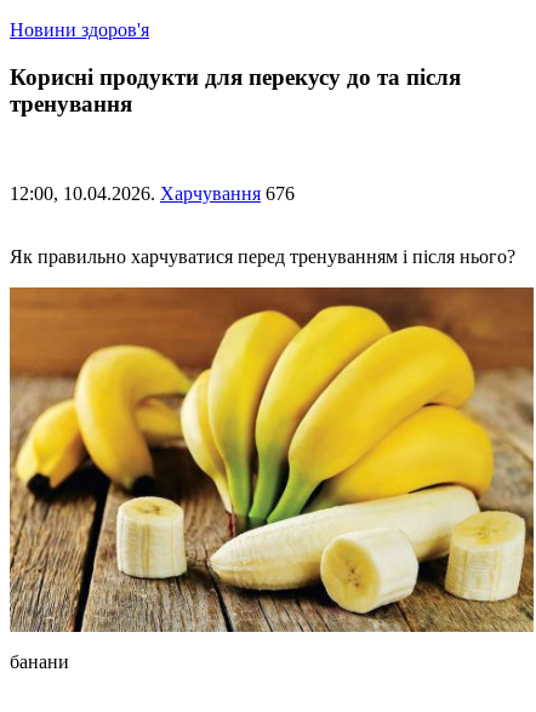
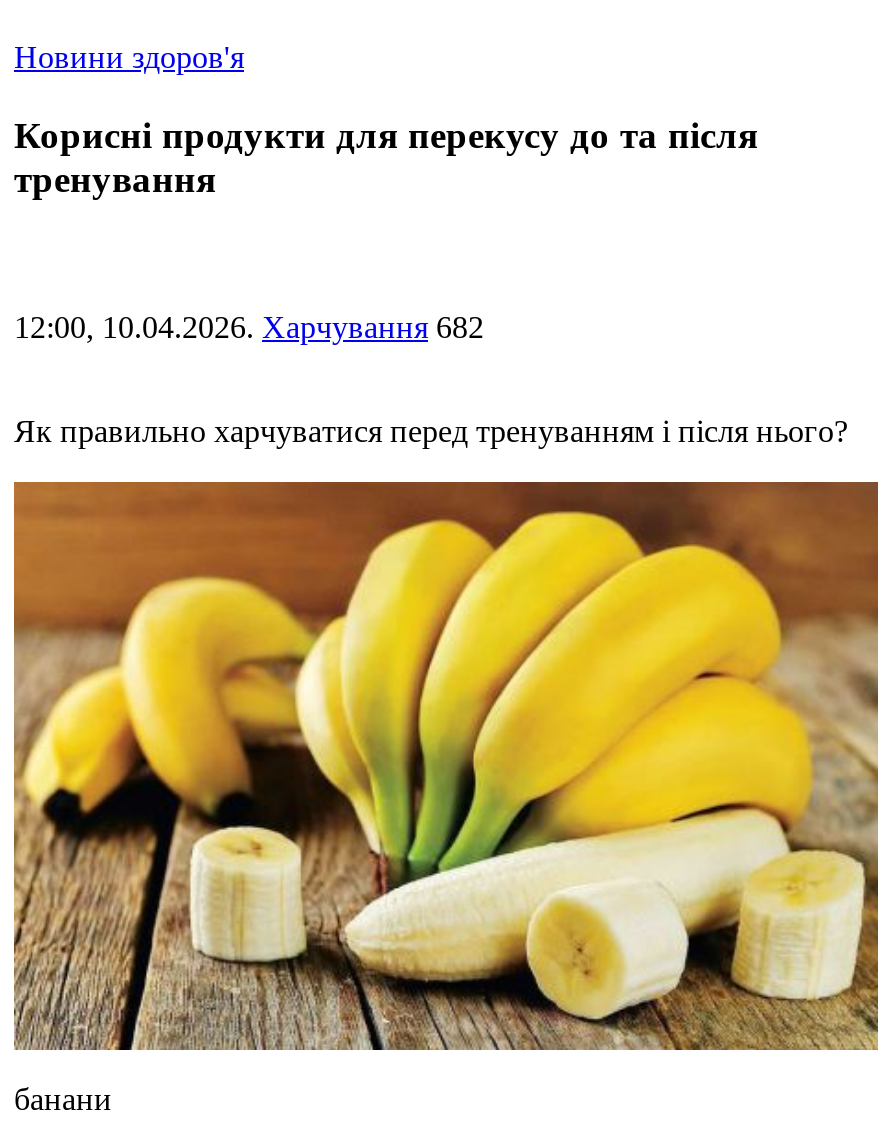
[10,184,295,204] 12:00, 10.04.2026. Харчування 676 -> [14,311,484,345] 12:00, 10.04.2026. Харчування 682

